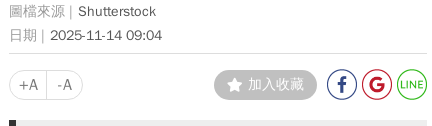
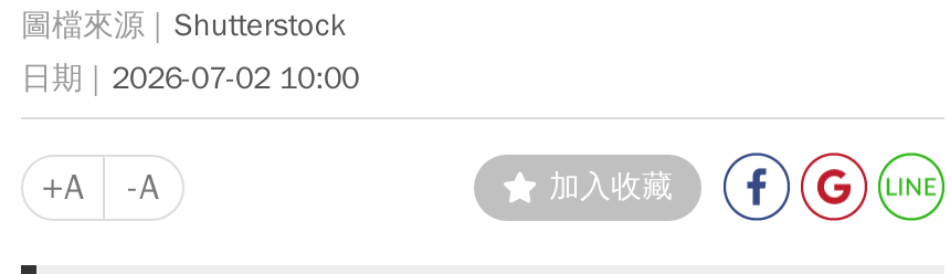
[50,27,162,44] 2025-11-14 09:04 -> [112,61,359,98] 2026-07-02 10:00

